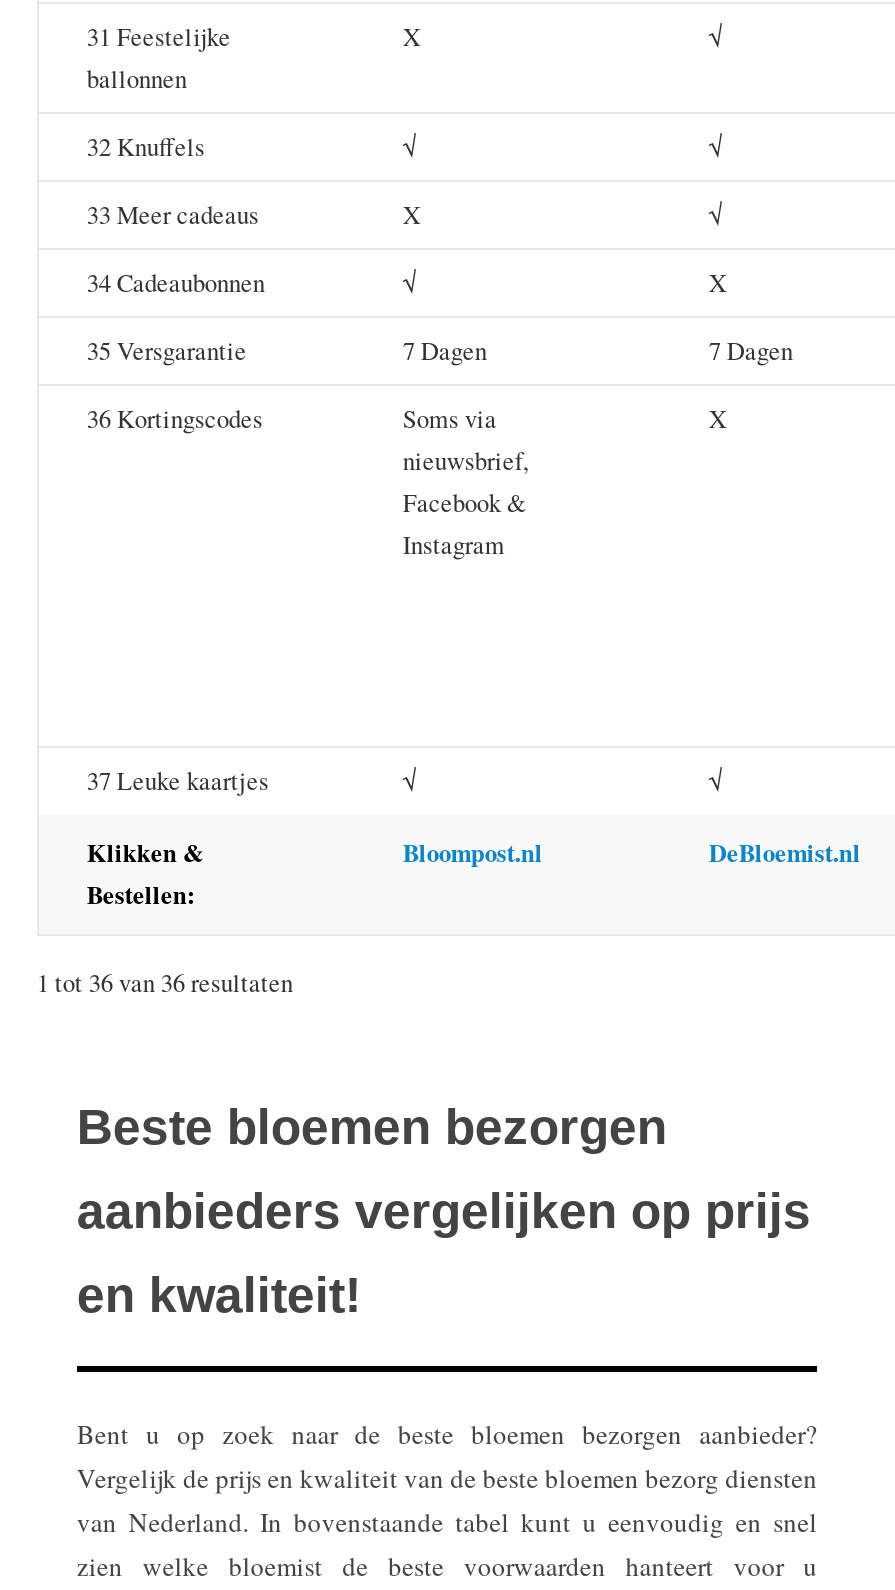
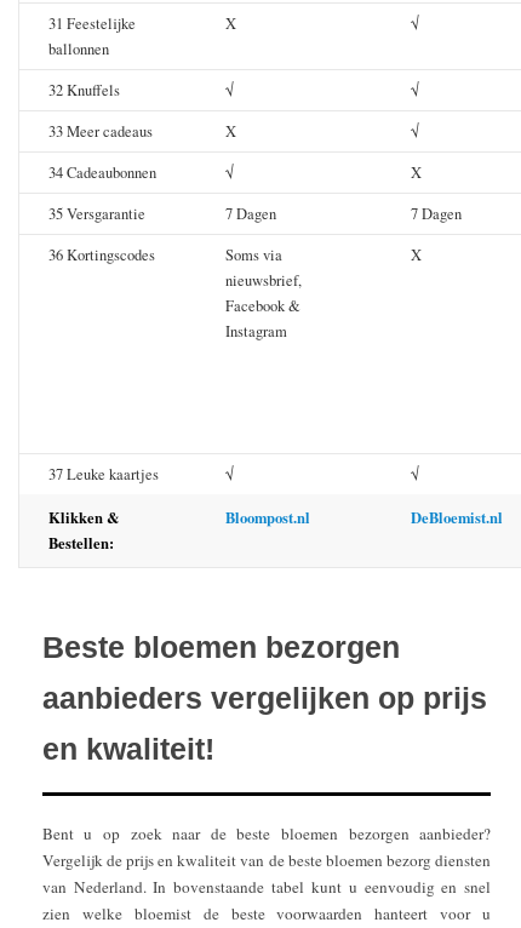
[37,966,293,1000] 1 tot 36 van 36 resultaten -> none

